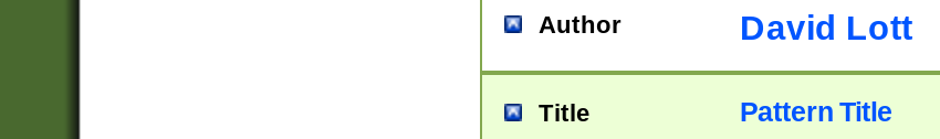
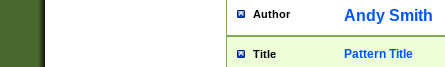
[740,9,912,47] David Lott -> [343,7,432,24] Andy Smith

